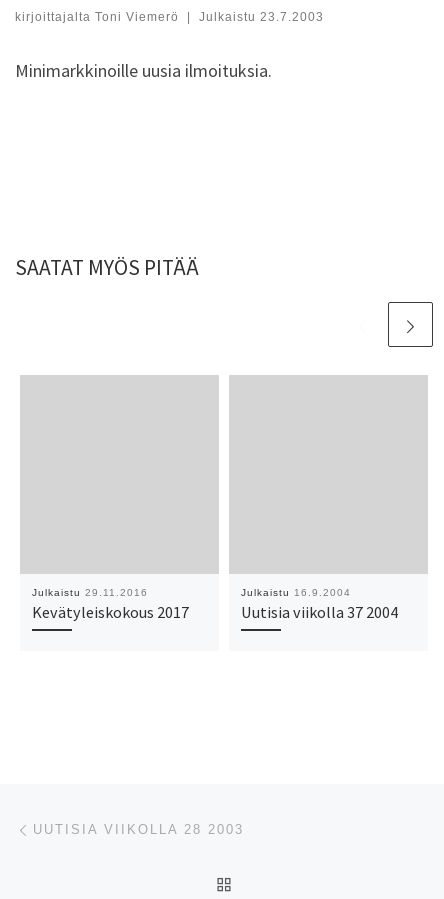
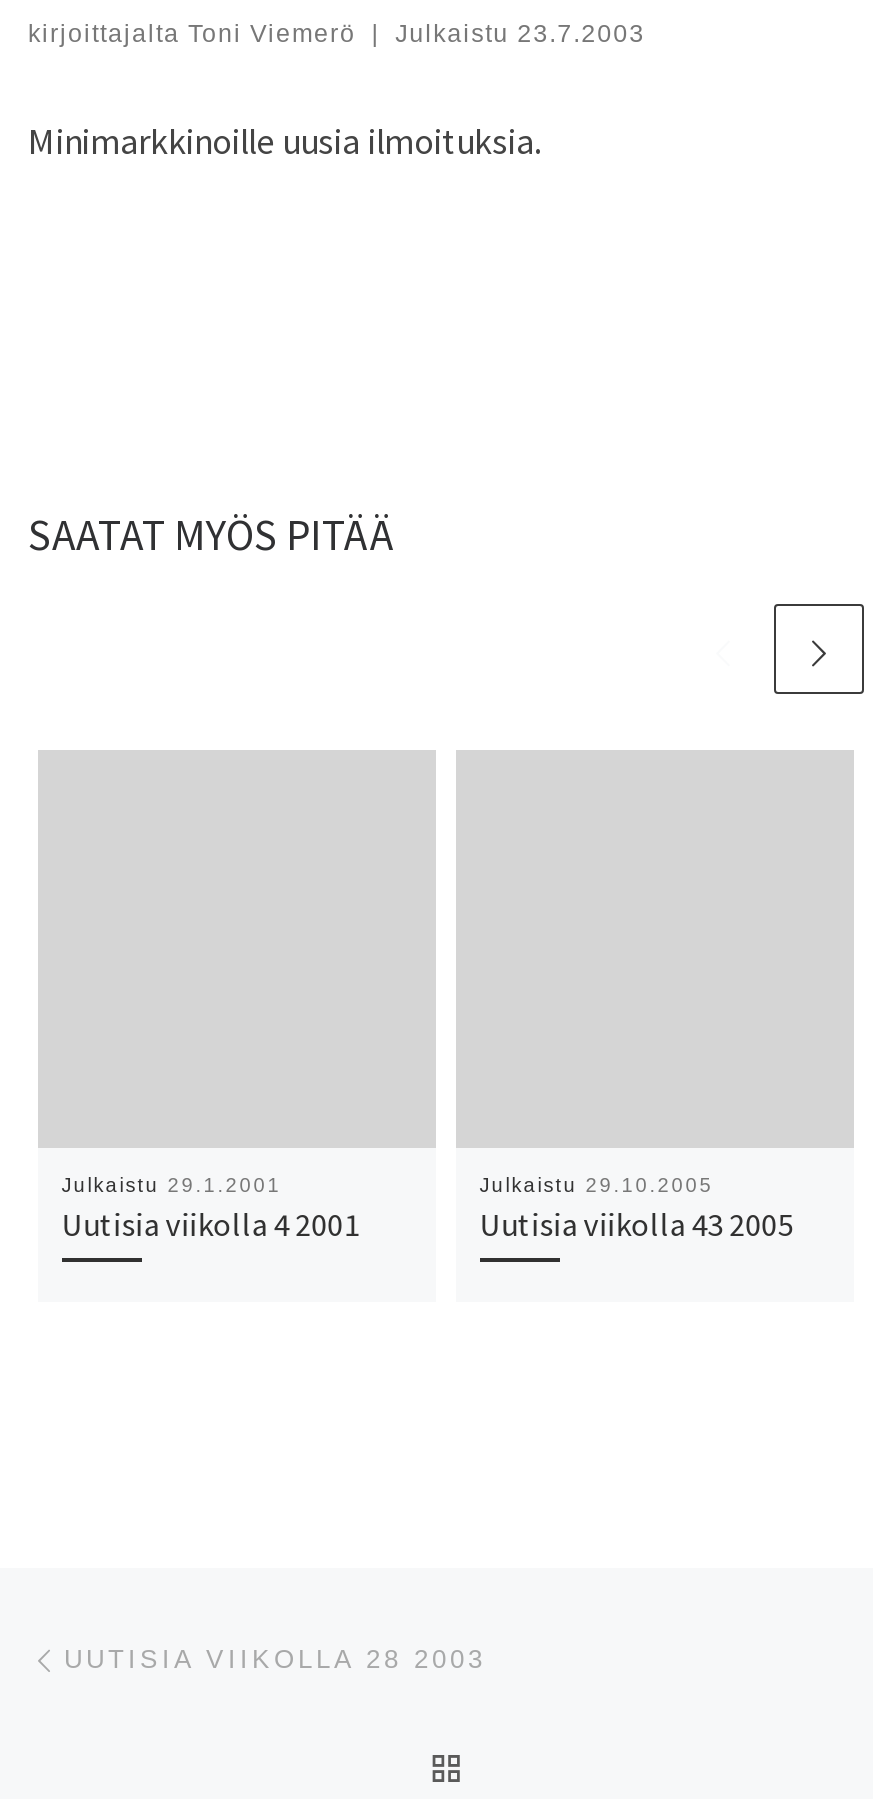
[32,587,189,622] Julkaistu 29.11.2016 | Kevätyleiskokous 2017 -> [61,1175,359,1245] Julkaistu 29.1.2001 | Uutisia viikolla 4 2001
[241,587,398,622] Julkaistu 16.9.2004 | Uutisia viikolla 37 2004 -> [479,1175,793,1245] Julkaistu 29.10.2005 | Uutisia viikolla 43 2005

